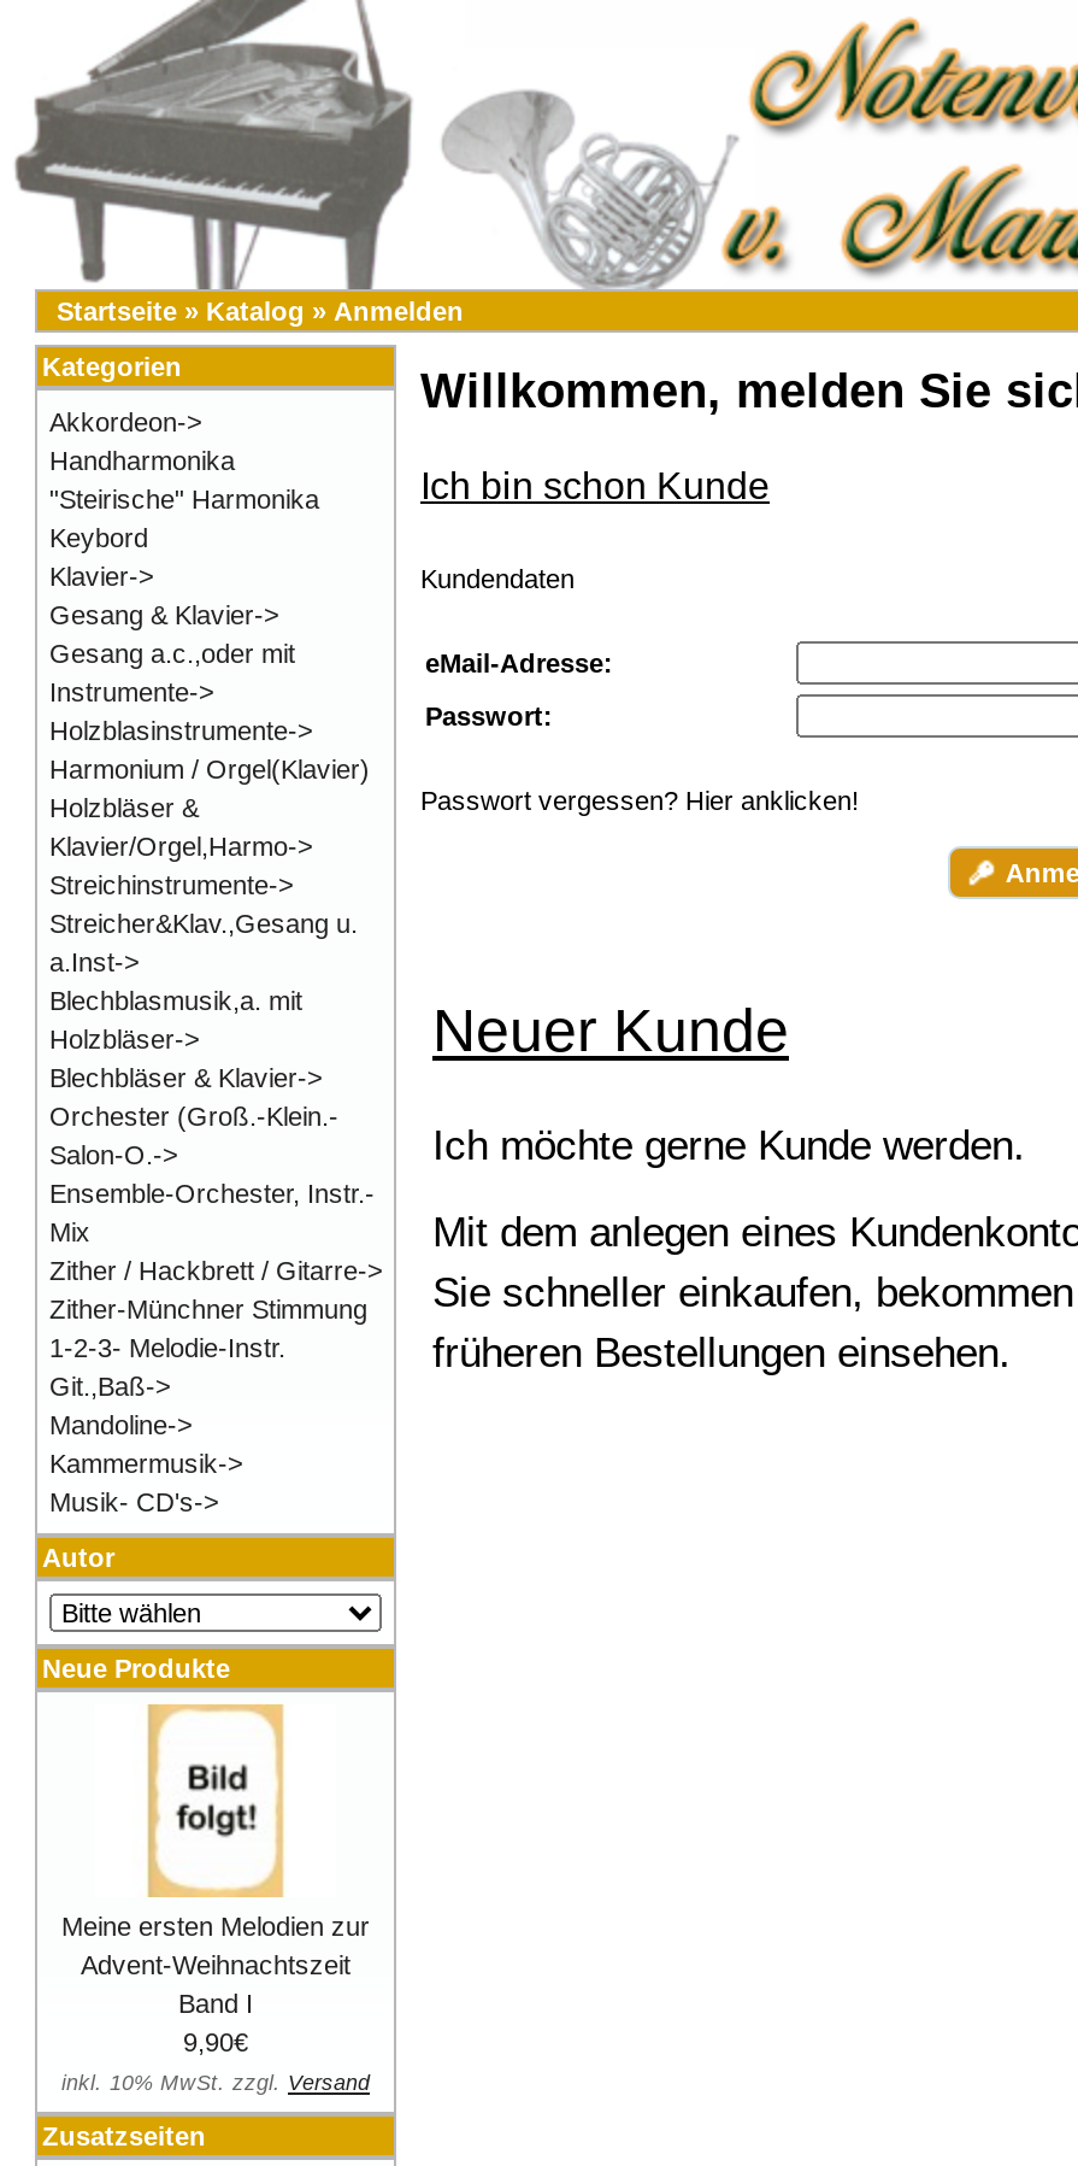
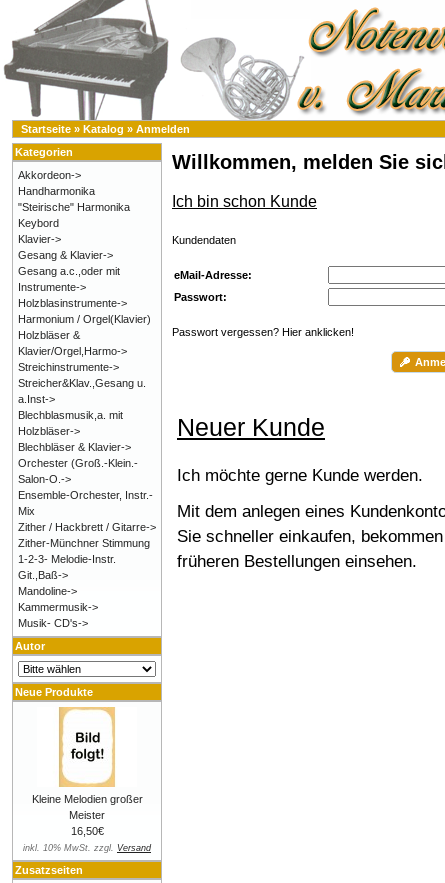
[61,1912,370,2056] Meine ersten Melodien zur | Advent-Weihnachtszeit | Band I | 9,90€ -> [31,793,142,837] Kleine Melodien großer | Meister | 16,50€

